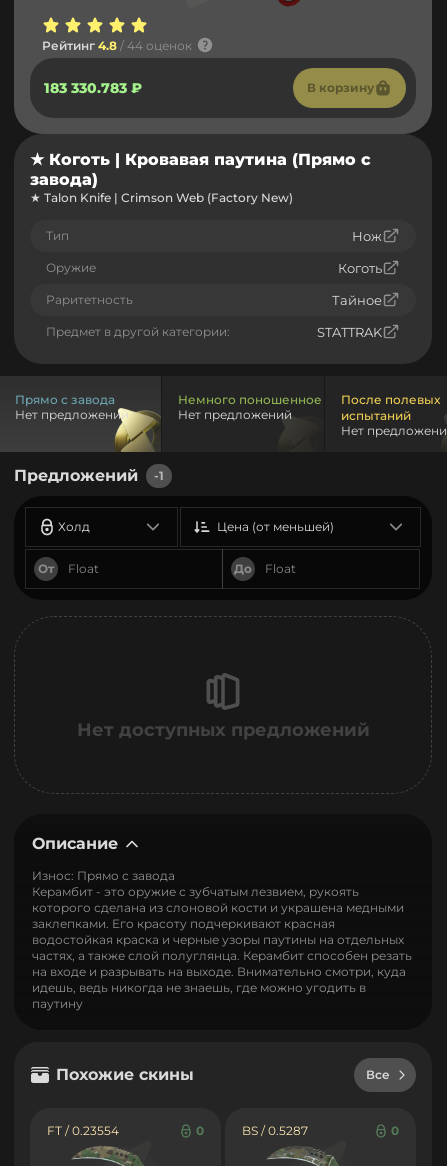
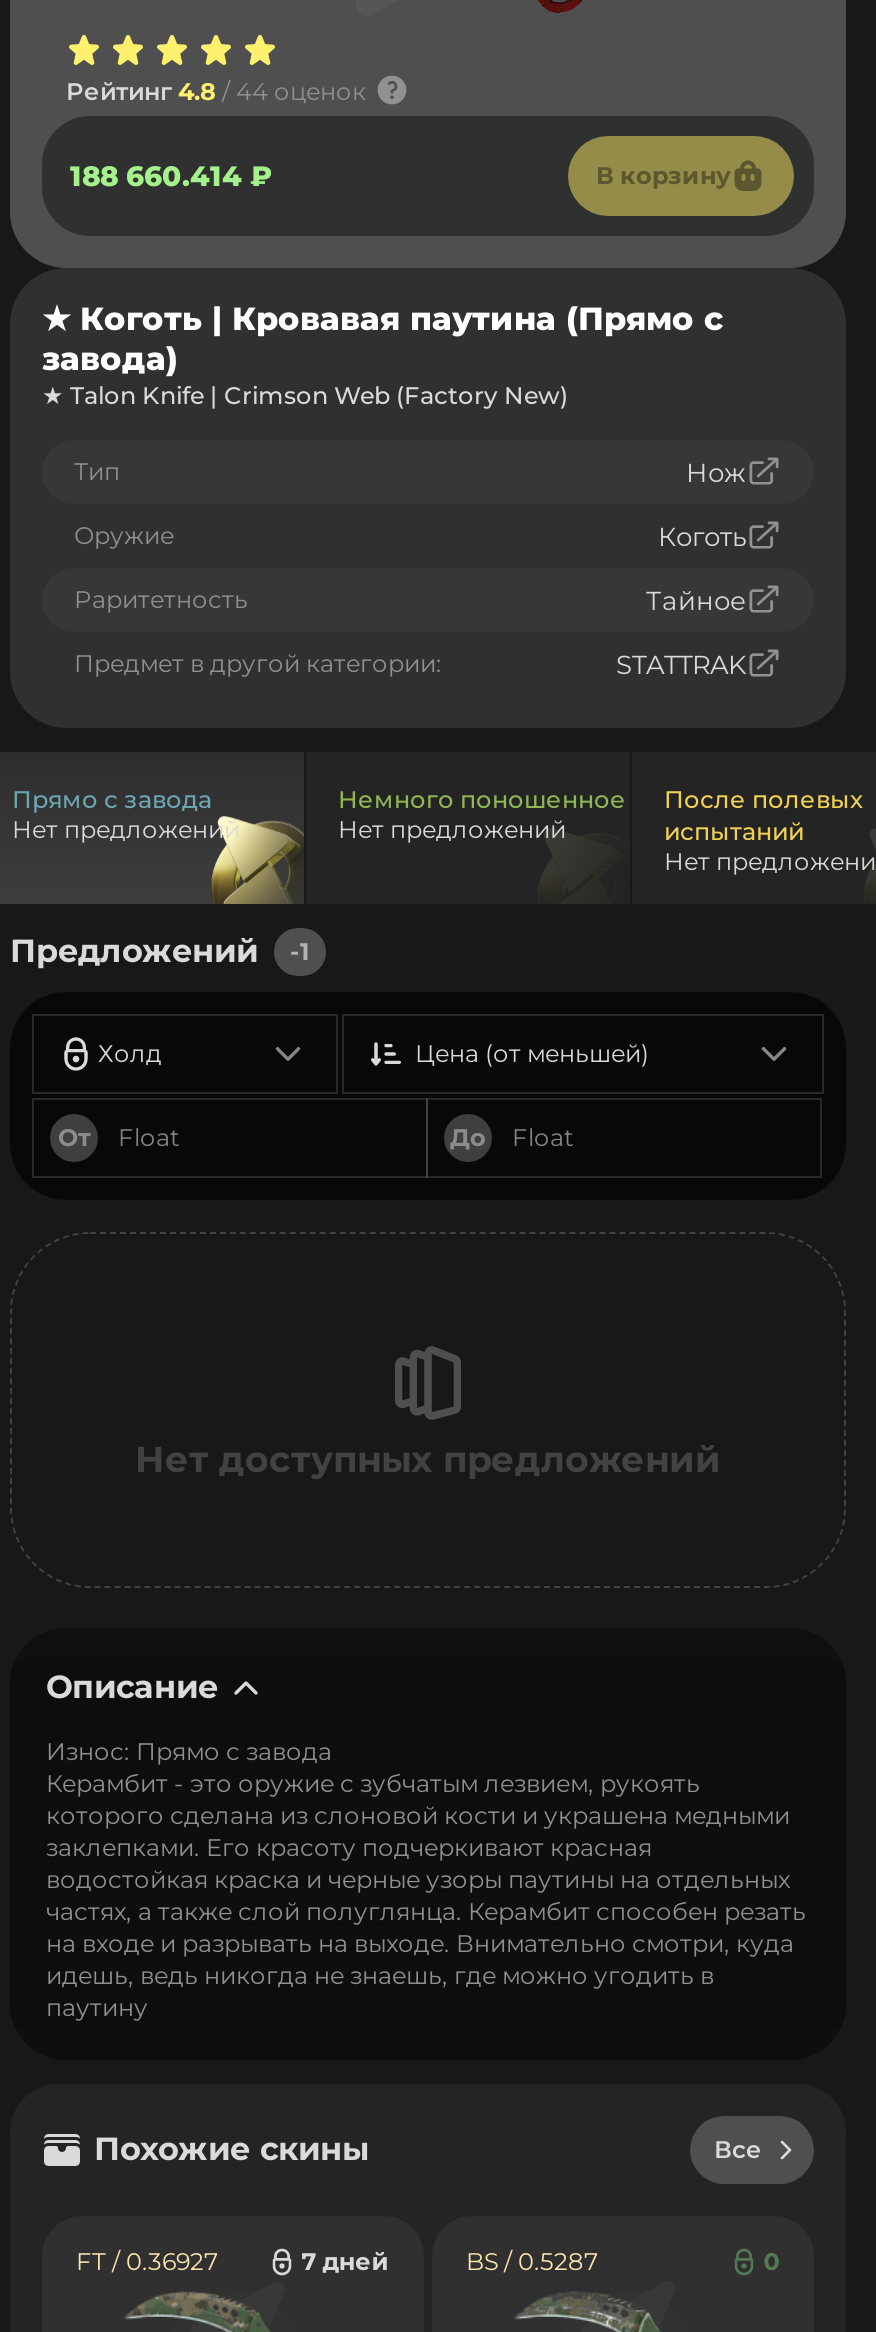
[44,78,142,96] 183 330.783 ₽ -> [70,157,272,193] 188 660.414 ₽
[47,1122,204,1137] FT / 0.23554 | 0 -> [76,2245,390,2275] FT / 0.36927 | 7 дней

